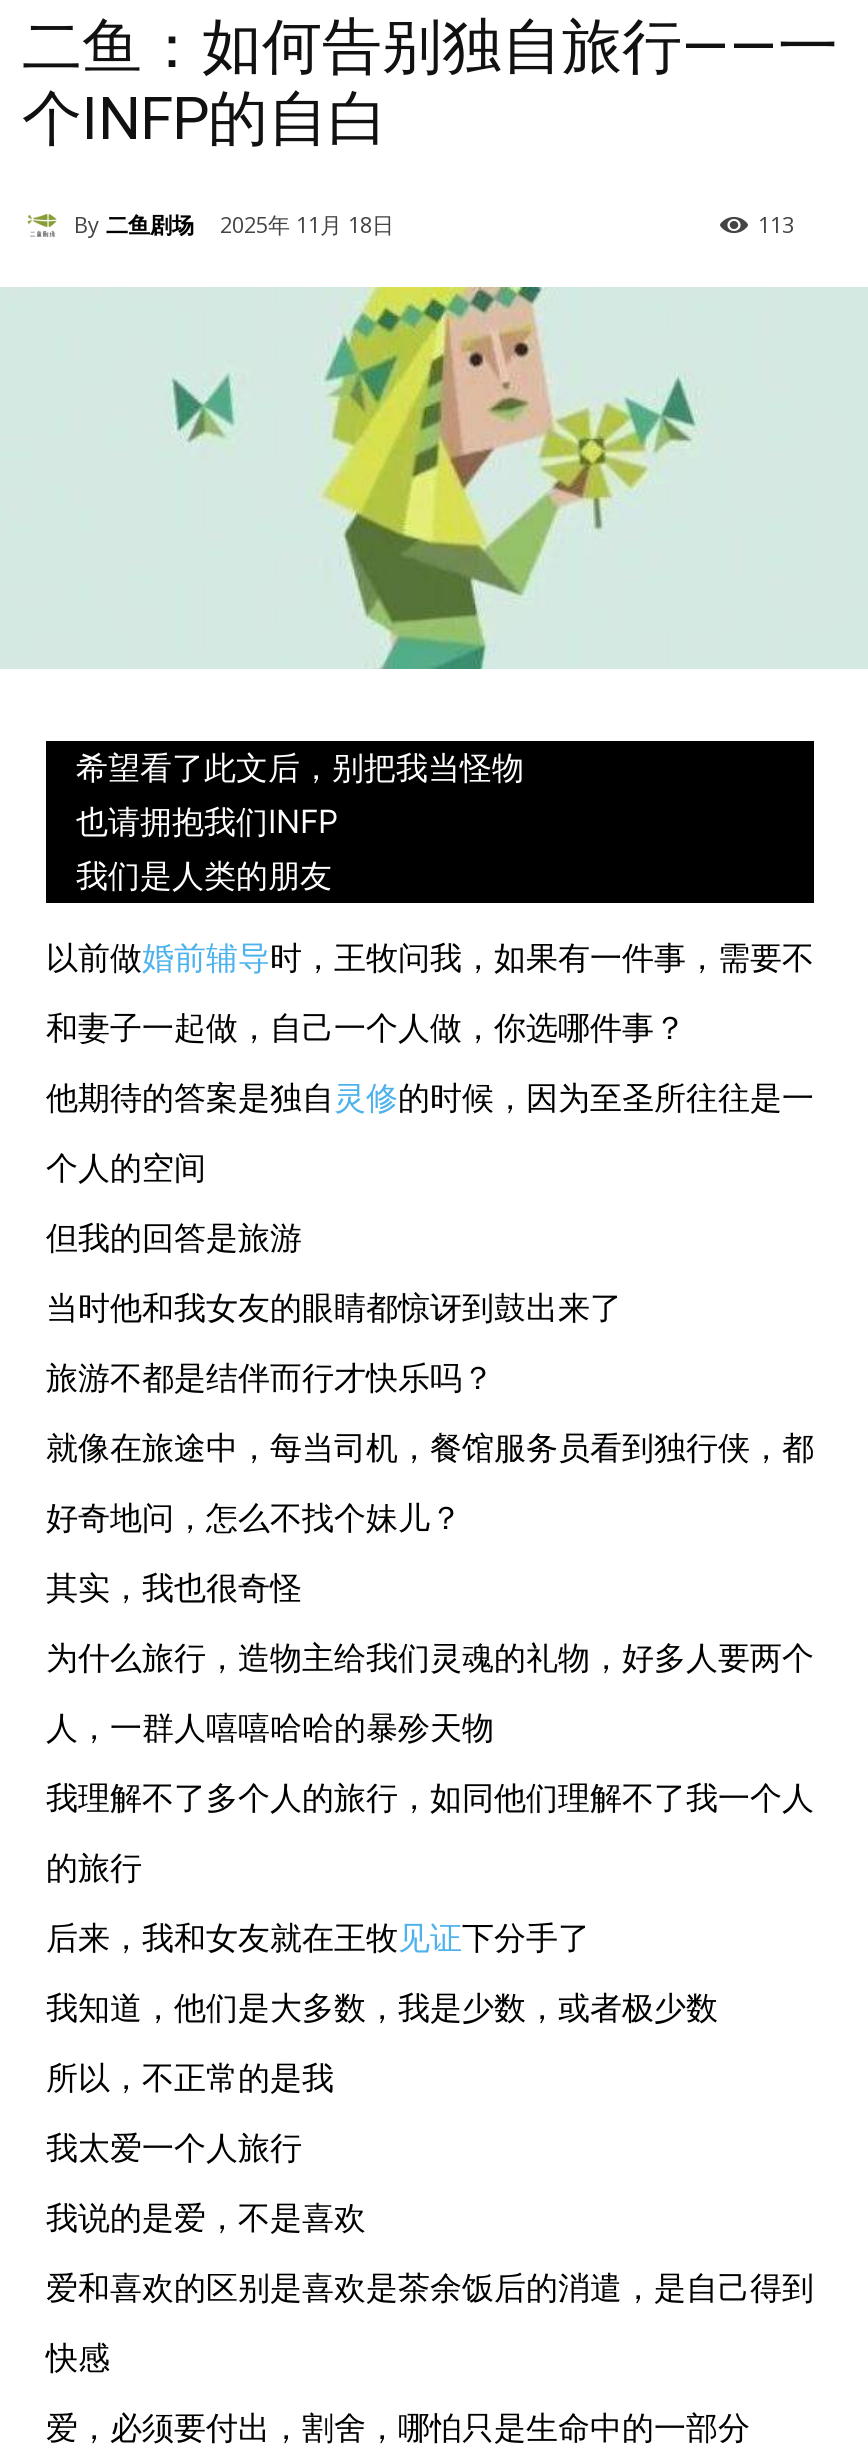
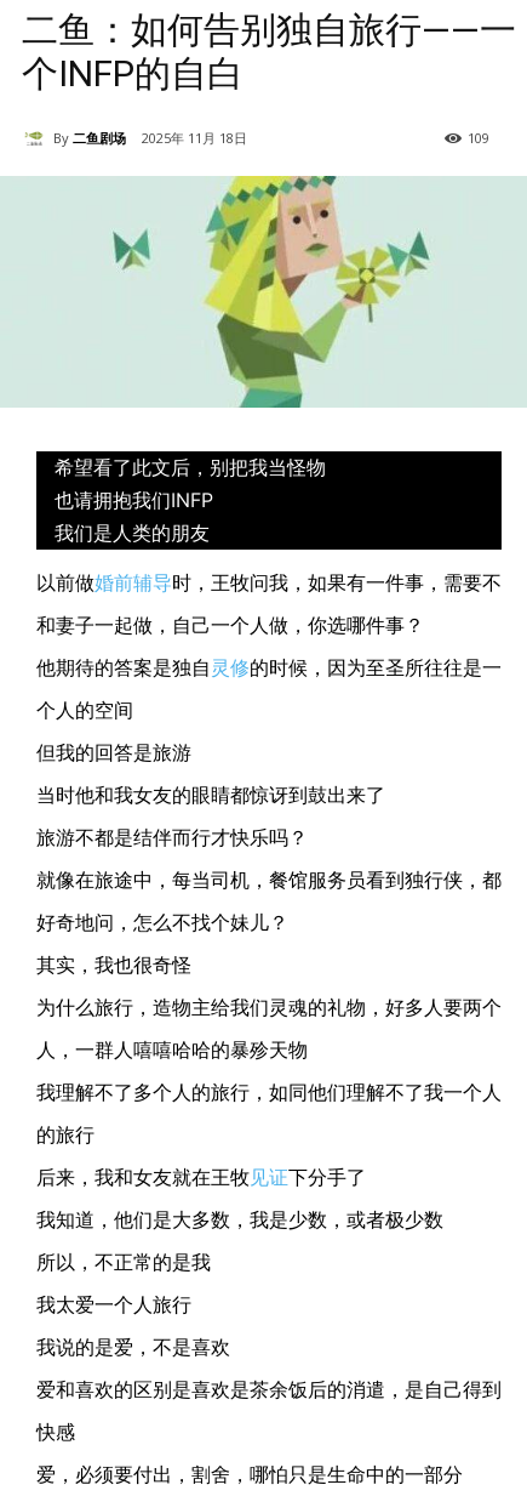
[758,209,794,239] 113 -> [468,129,489,147] 109

